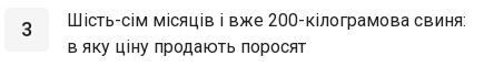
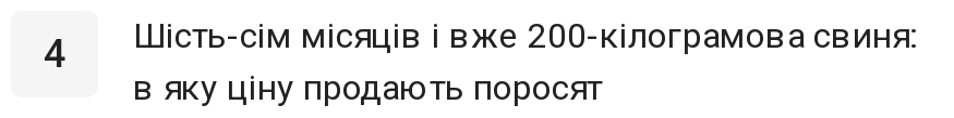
[21,10,466,41] 3 Шість-сім місяців і вже 200-кілограмова свиня: -> [44,15,916,77] 4 Шість-сім місяців і вже 200-кілограмова свиня:

